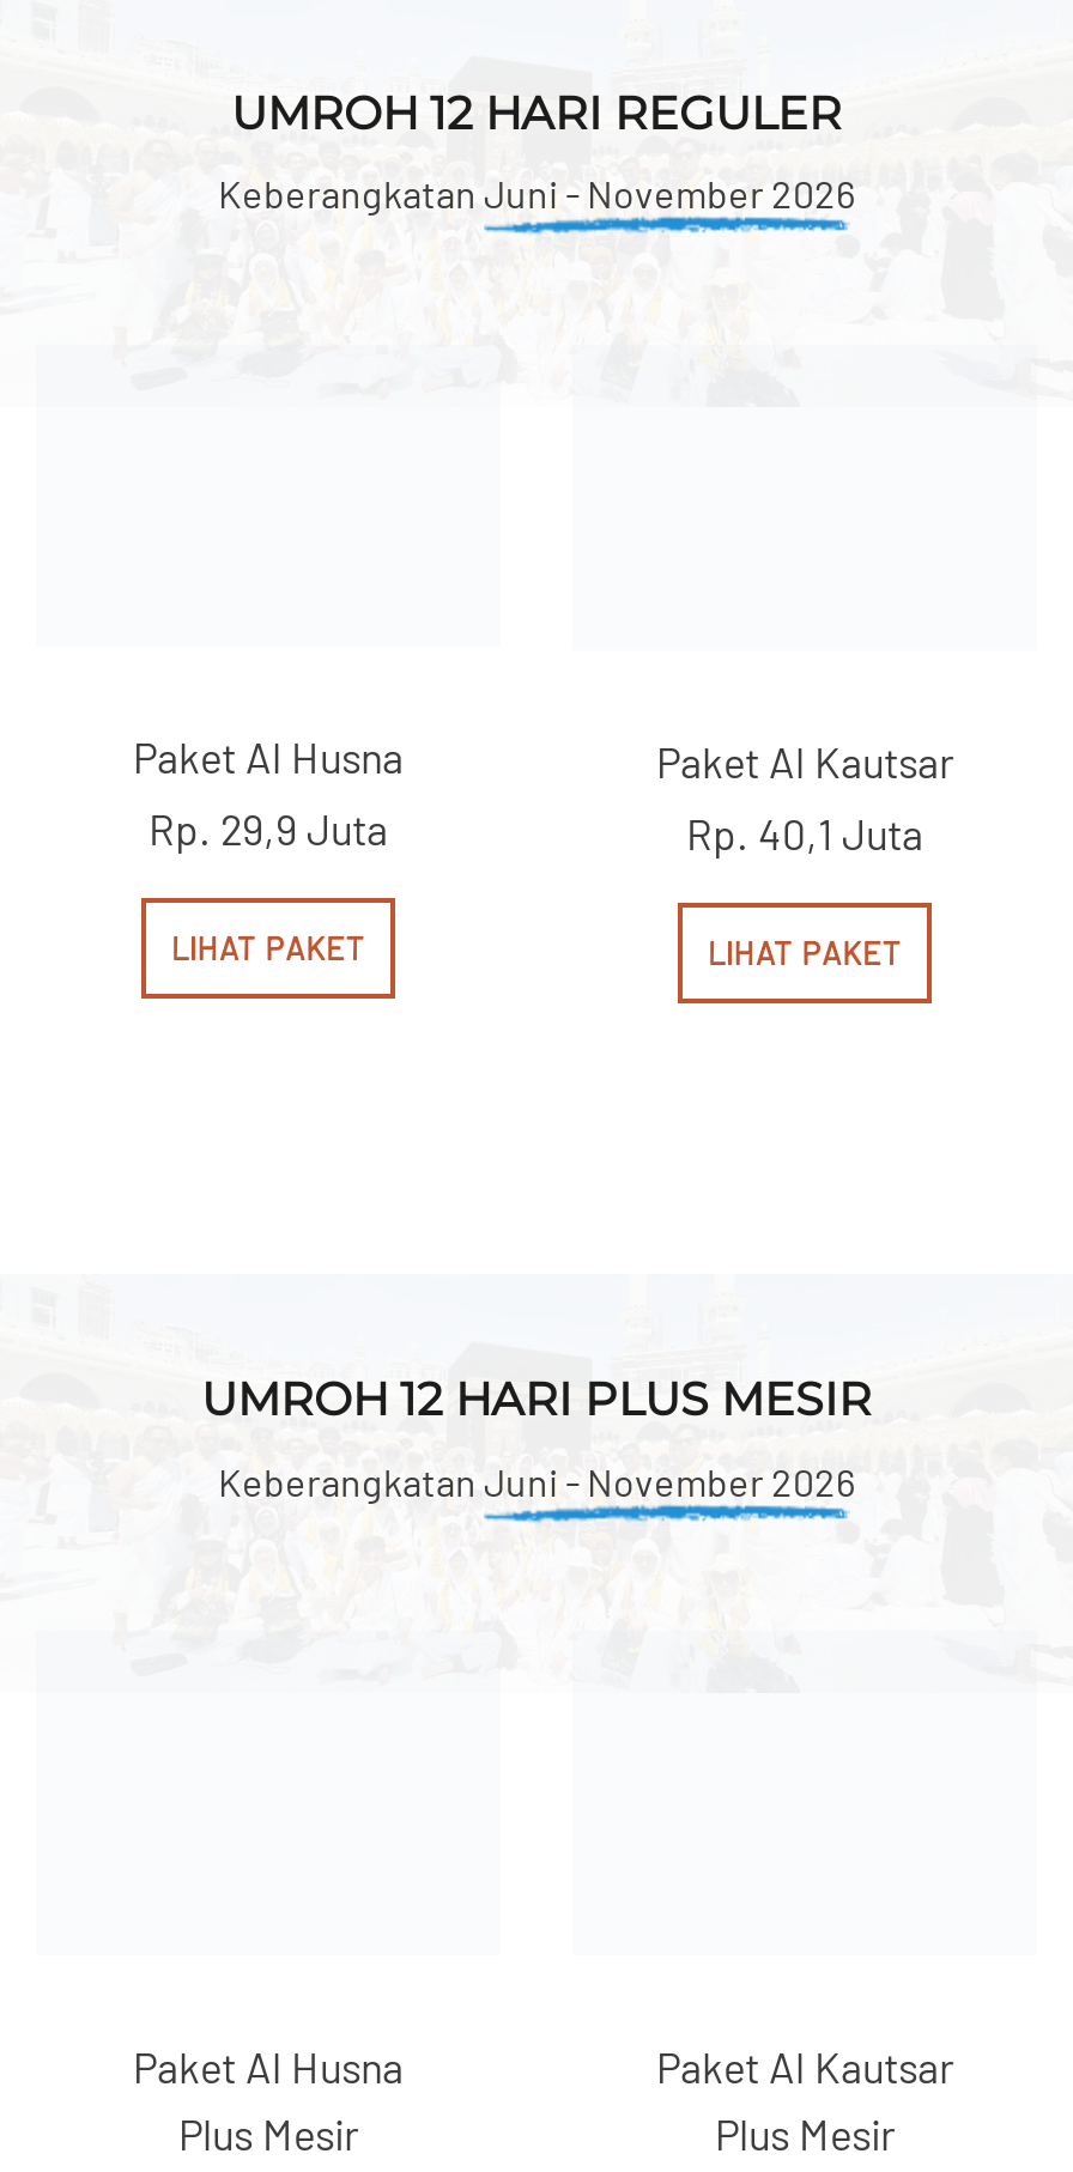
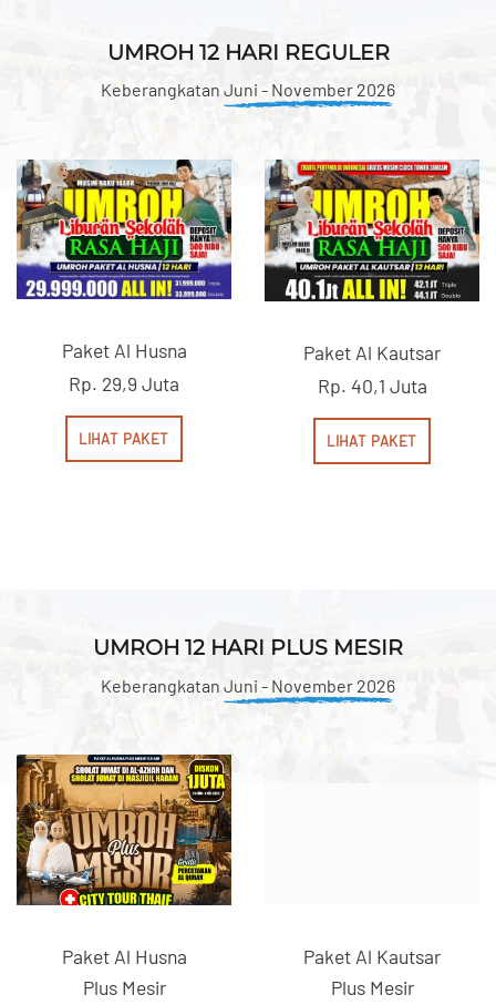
none -> [15,158,232,300] [image]
none -> [263,158,480,302] [image]
none -> [15,753,232,906] [image]

